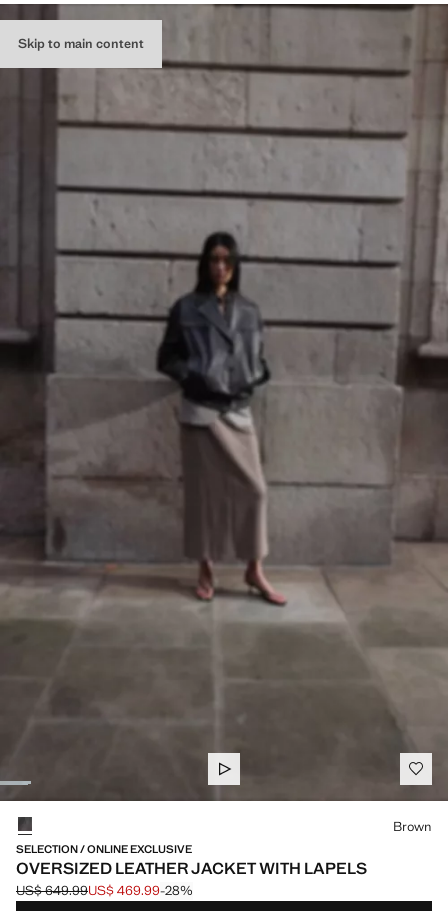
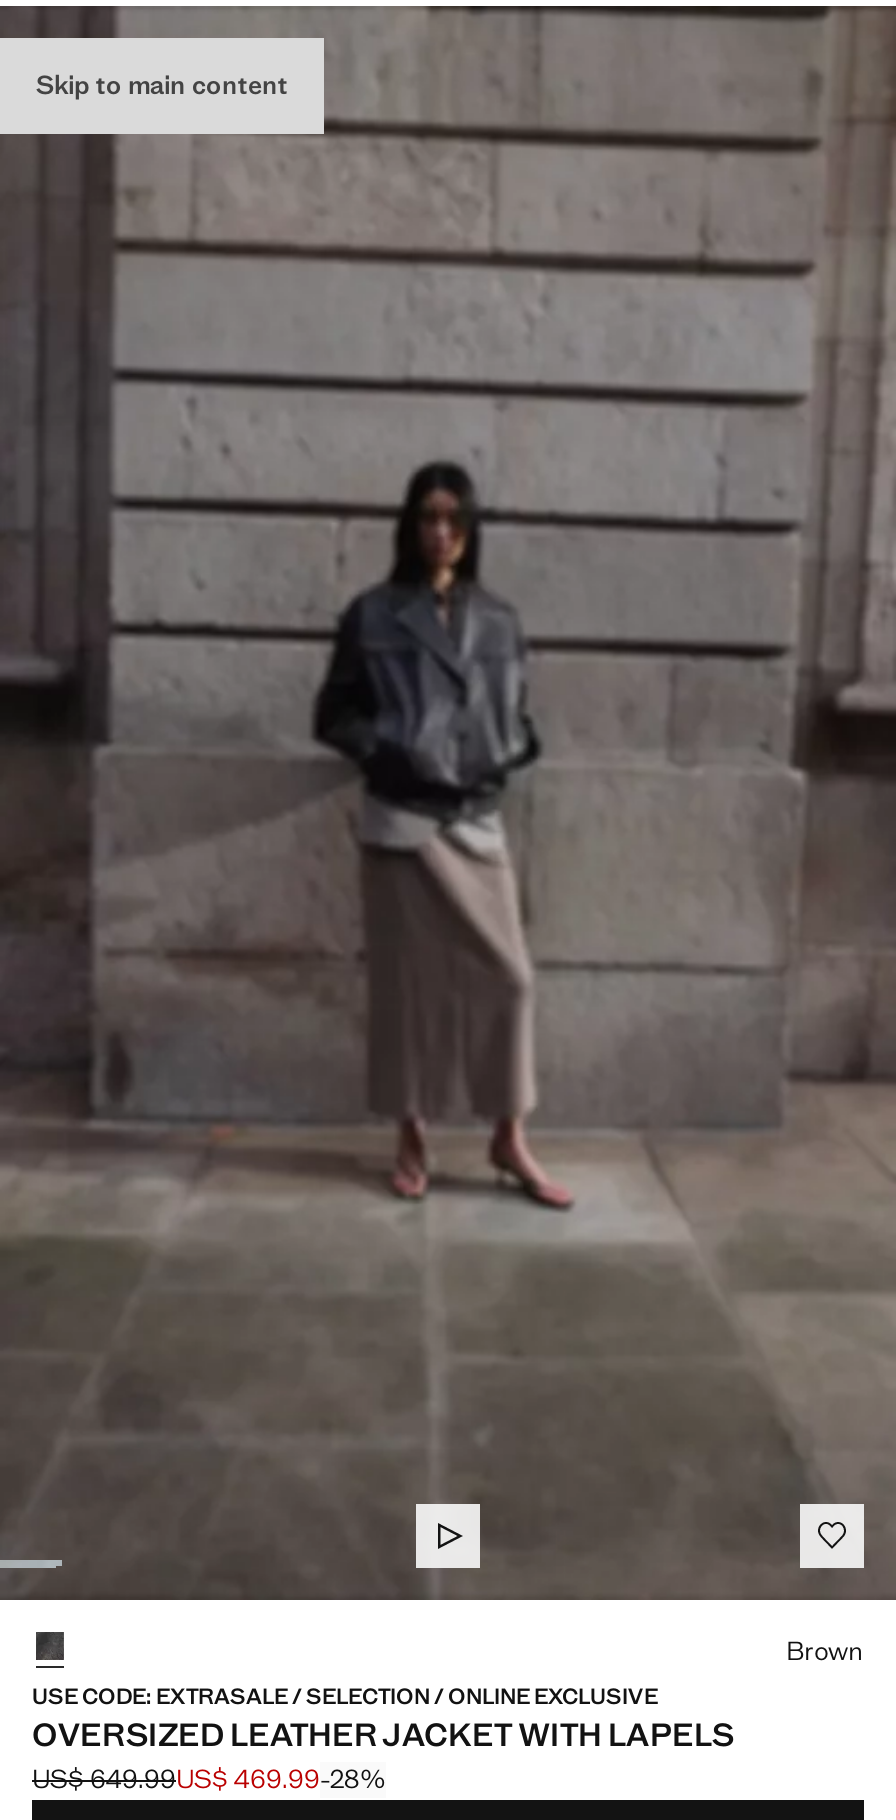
[16,841,192,855] SELECTION / ONLINE EXCLUSIVE -> [32,1681,658,1709] USE CODE: EXTRASALE / SELECTION / ONLINE EXCLUSIVE

